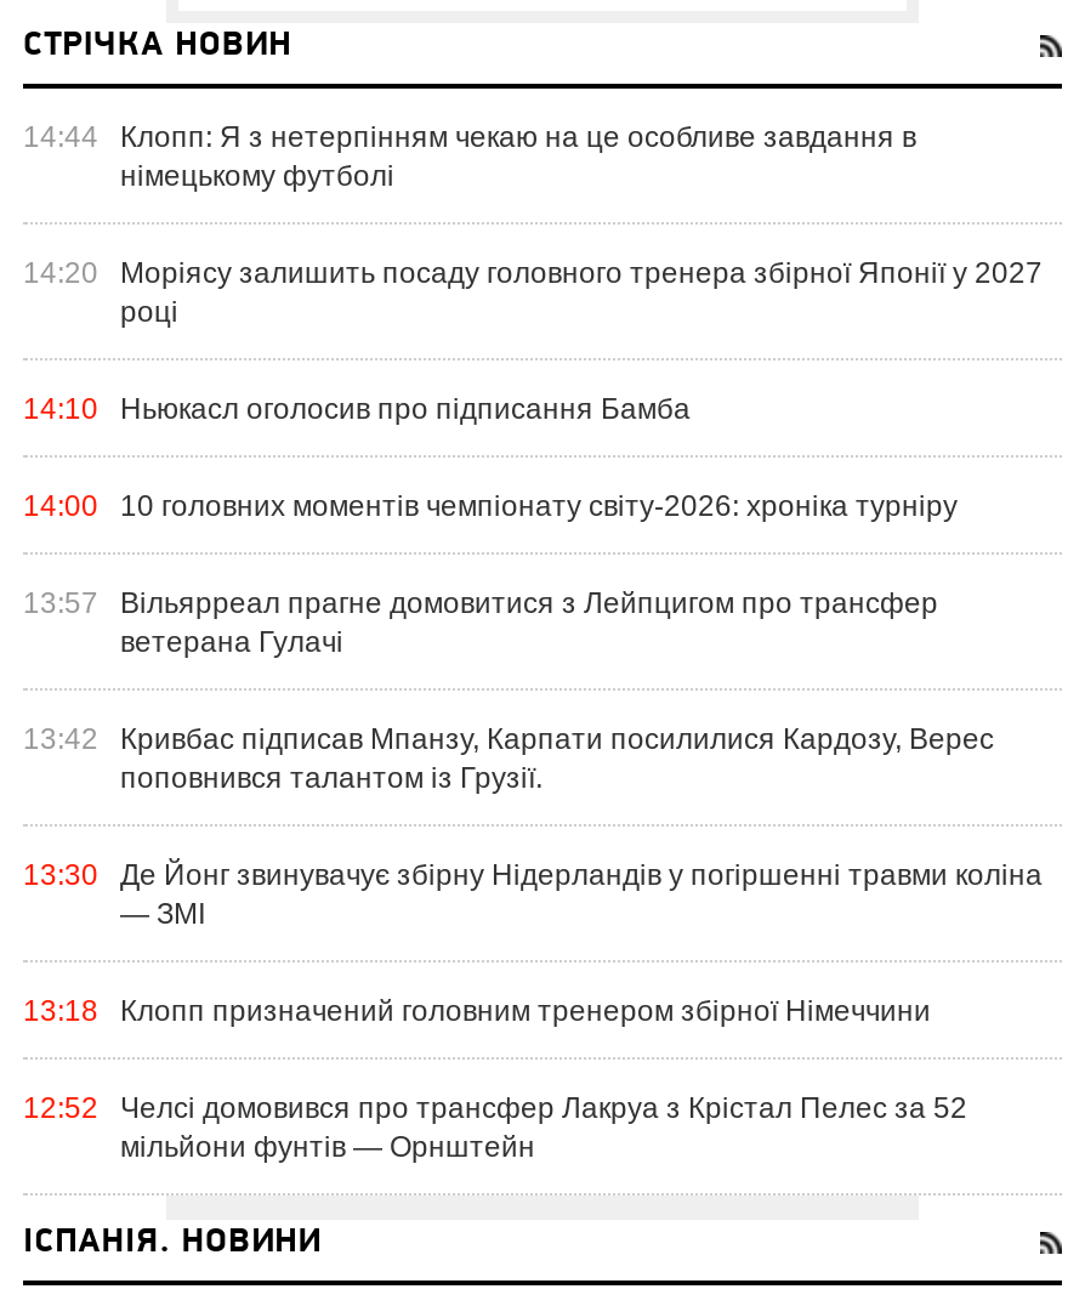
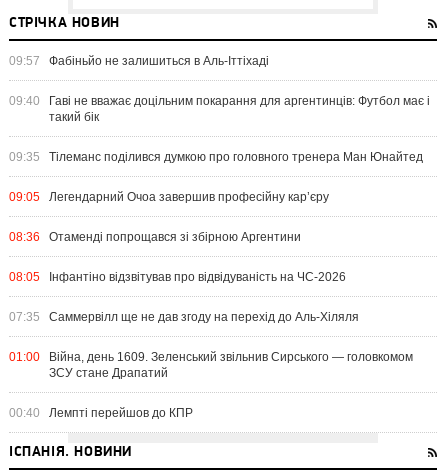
[23,121,916,194] 14:44 | Клопп: Я з нетерпінням чекаю на це особливе завдання в | німецькому футболі -> [9,54,269,68] 09:57 | Фабіньйо не залишиться в Аль-Іттіхаді
[23,257,1043,330] 14:20 | Моріясу залишить посаду головного тренера збірної Японії у 2027 | році -> [9,94,430,124] 09:40 | Гаві не вважає доцільним покарання для аргентинців: Футбол має і | такий бік
[23,393,691,427] 14:10 | Ньюкасл оголосив про підписання Бамба -> [9,150,423,164] 09:35 | Тілеманс поділився думкою про головного тренера Ман Юнайтед
[23,490,958,524] 14:00 | 10 головних моментів чемпіонату світу-2026: хроніка турніру -> [9,190,329,204] 09:05 | Легендарний Очоа завершив професійну кар’єру
[23,587,938,660] 13:57 | Вільярреал прагне домовитися з Лейпцигом про трансфер | ветерана Гулачі -> [9,230,301,244] 08:36 | Отаменді попрощався зі збірною Аргентини
[23,723,994,796] 13:42 | Кривбас підписав Мпанзу, Карпати посилилися Кардозу, Верес | поповнився талантом із Грузії. -> [9,270,346,284] 08:05 | Інфантіно відзвітував про відвідуваність на ЧС-2026
[23,859,1043,932] 13:30 | Де Йонг звинувачує збірну Нідерландів у погіршенні травми коліна | — ЗМІ -> [9,310,359,324] 07:35 | Саммервілл ще не дав згоду на перехід до Аль-Хіляля
[23,995,931,1029] 13:18 | Клопп призначений головним тренером збірної Німеччини -> [9,350,413,380] 01:00 | Війна, день 1609. Зеленський звільнив Сирського — головкомом | ЗСУ стане Драпатий
[23,1092,967,1165] 12:52 | Челсі домовився про трансфер Лакруа з Крістал Пелес за 52 | мільйони фунтів — Орнштейн -> [9,406,193,420] 00:40 | Лемпті перейшов до КПР

